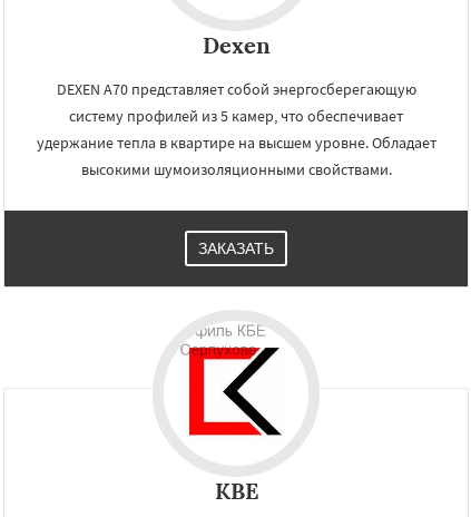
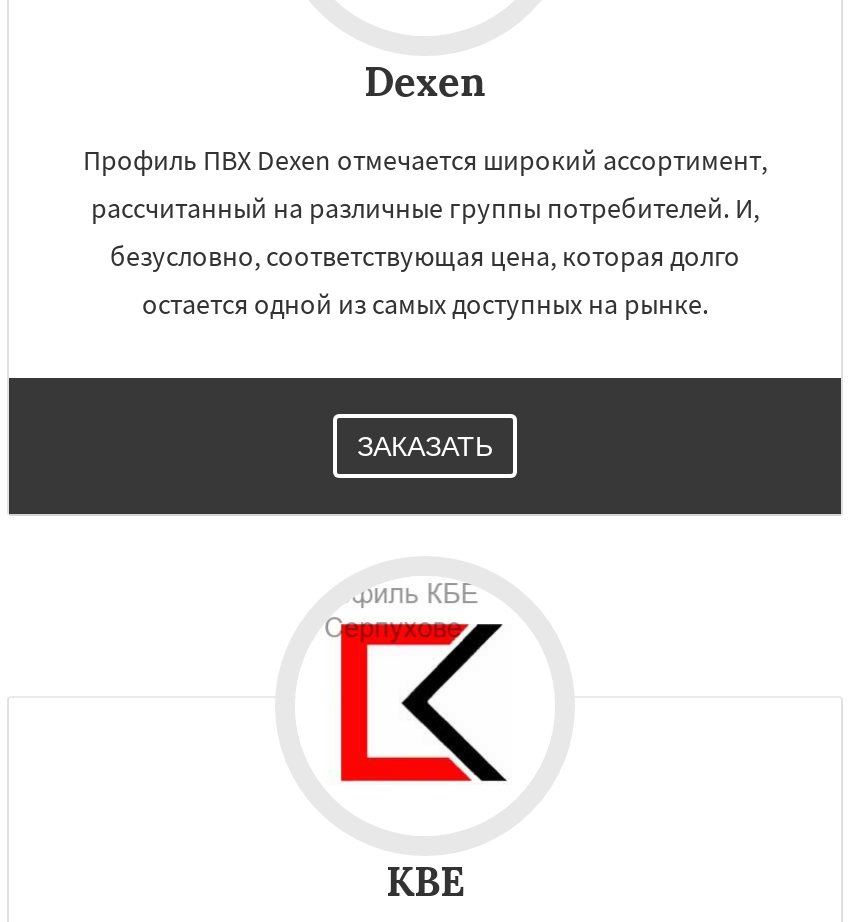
[36,79,436,179] DEXEN А70 представляет собой энергосберегающую | систему профилей из 5 камер, что обеспечивает | удержание тепла в квартире на высшем уровне. Обладает | высокими шумоизоляционными свойствами. -> [83,142,767,322] Профиль ПВХ Dexen отмечается широкий ассортимент, | рассчитанный на различные группы потребителей. И, | безусловно, соответствующая цена, которая долго | остается одной из самых доступных на рынке.

